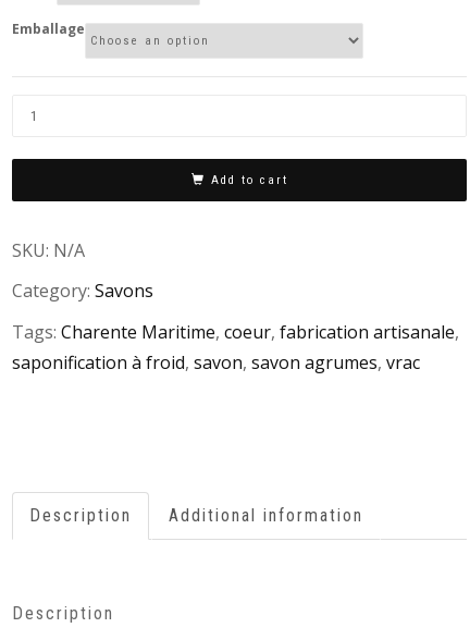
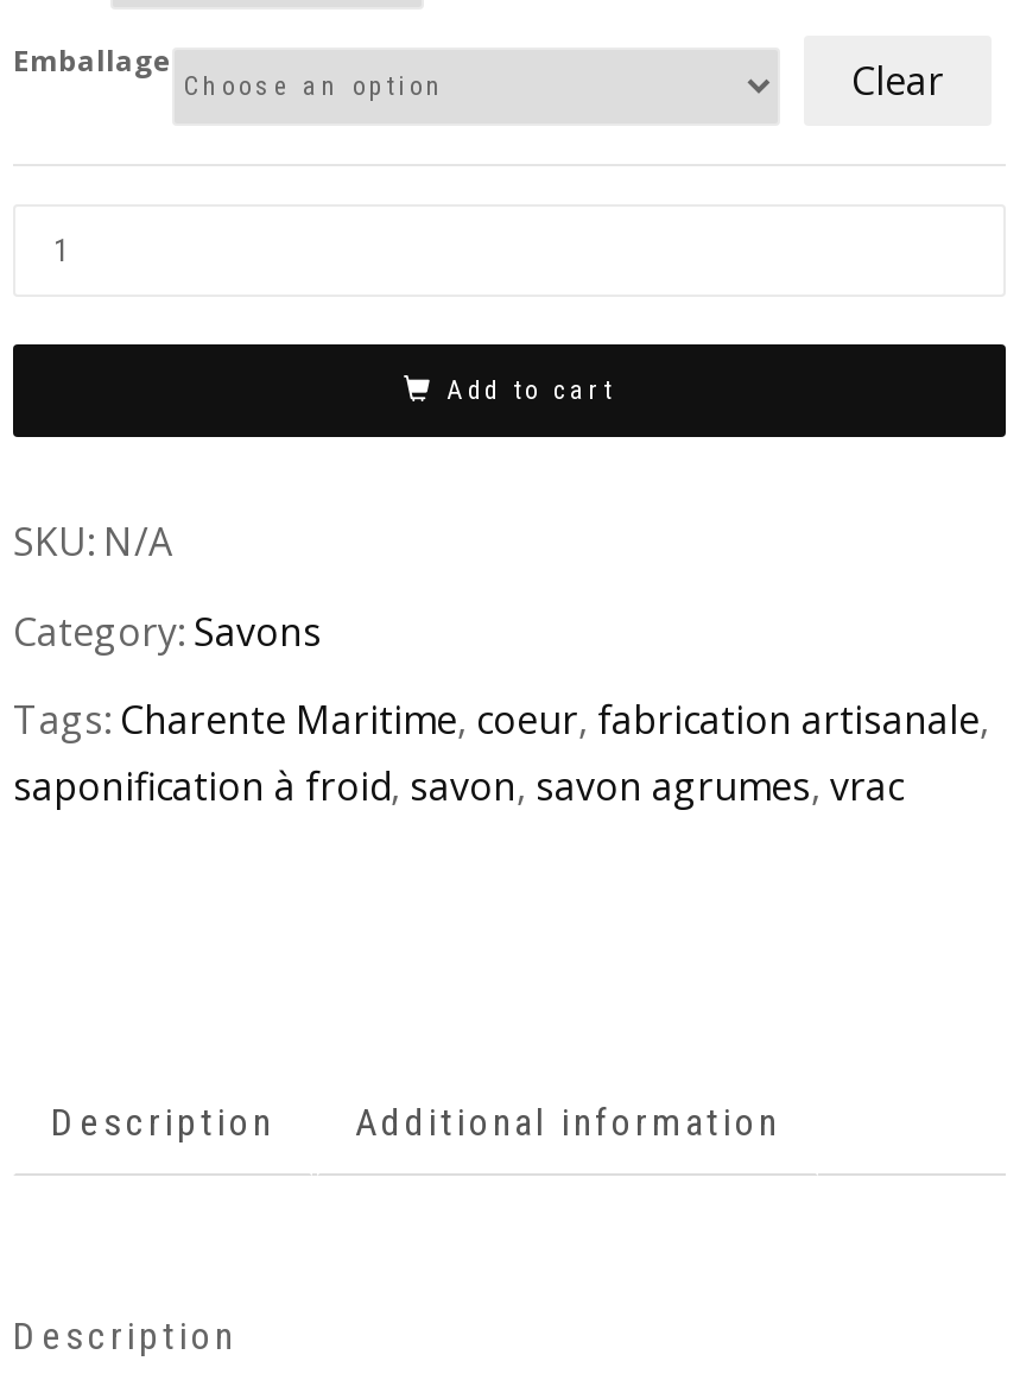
none -> [851,55,944,107] Clear

